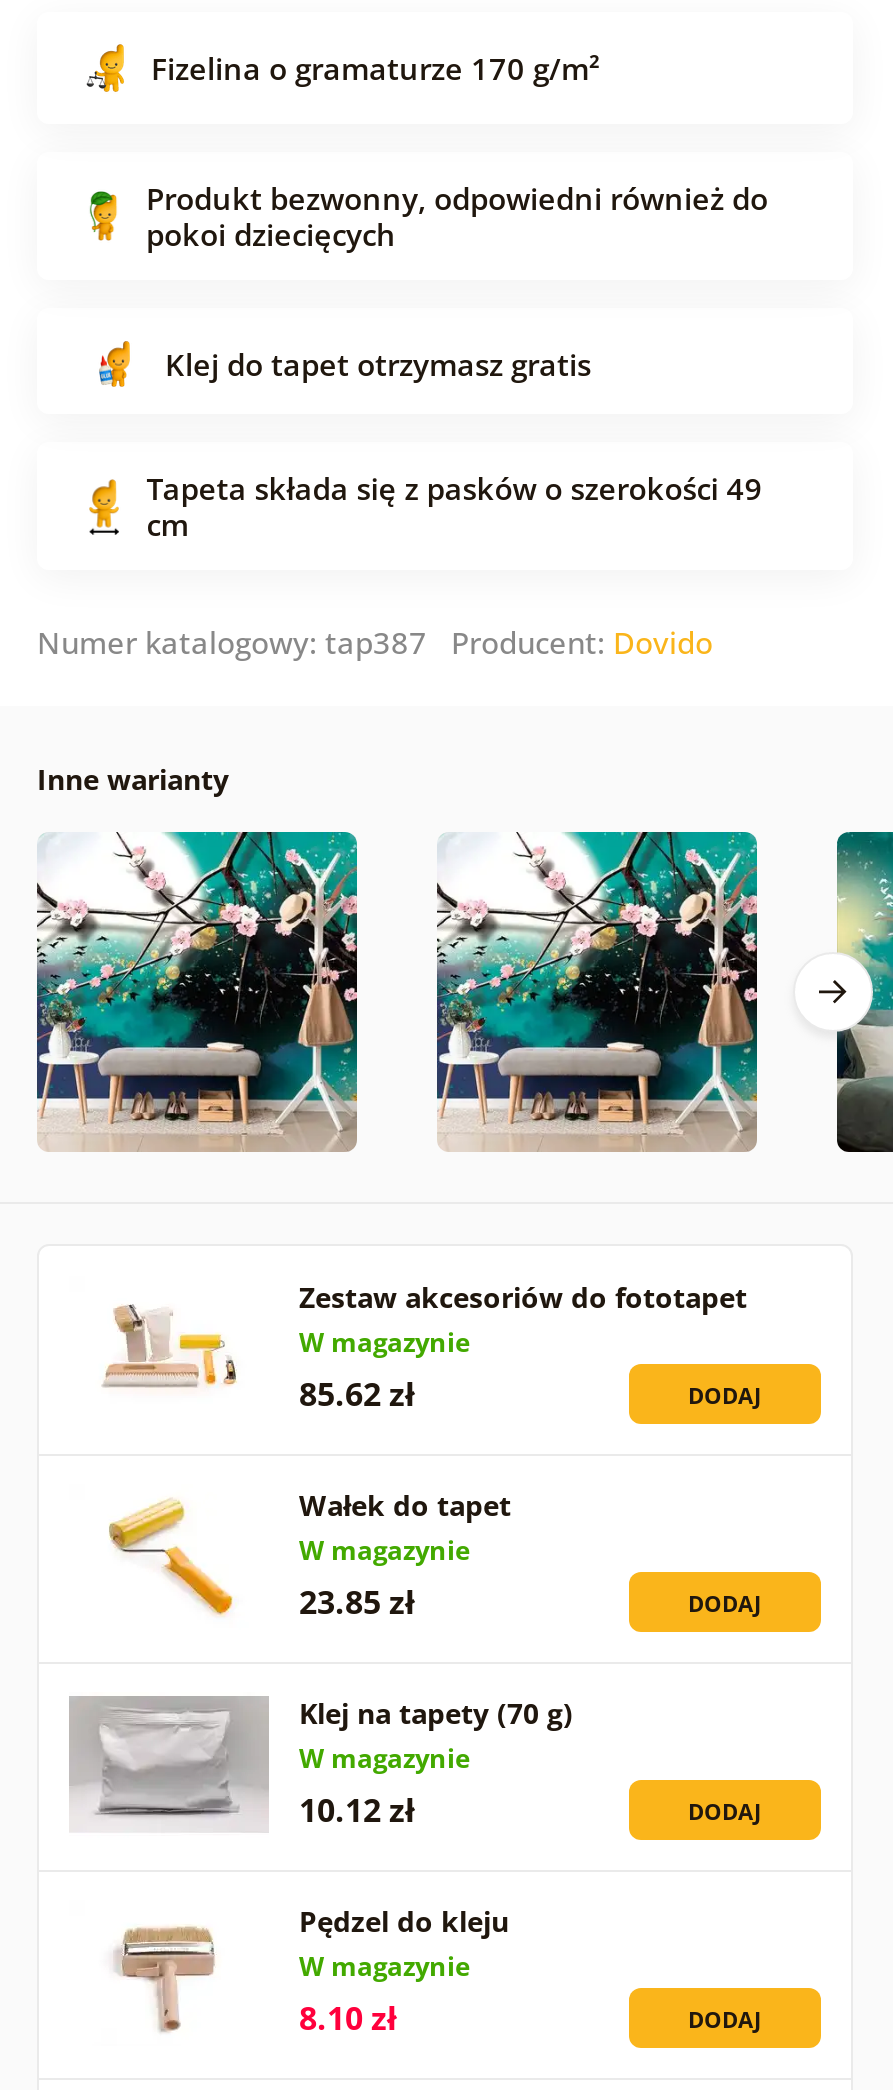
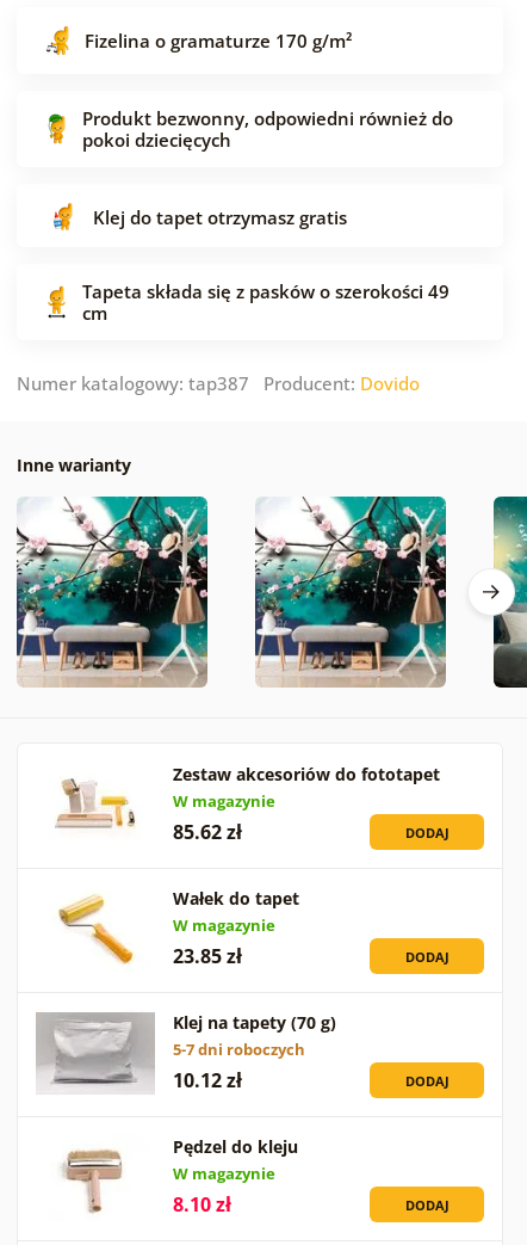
[299,1741,471,1777] W magazynie -> [173,1039,305,1060] 5-7 dni roboczych

